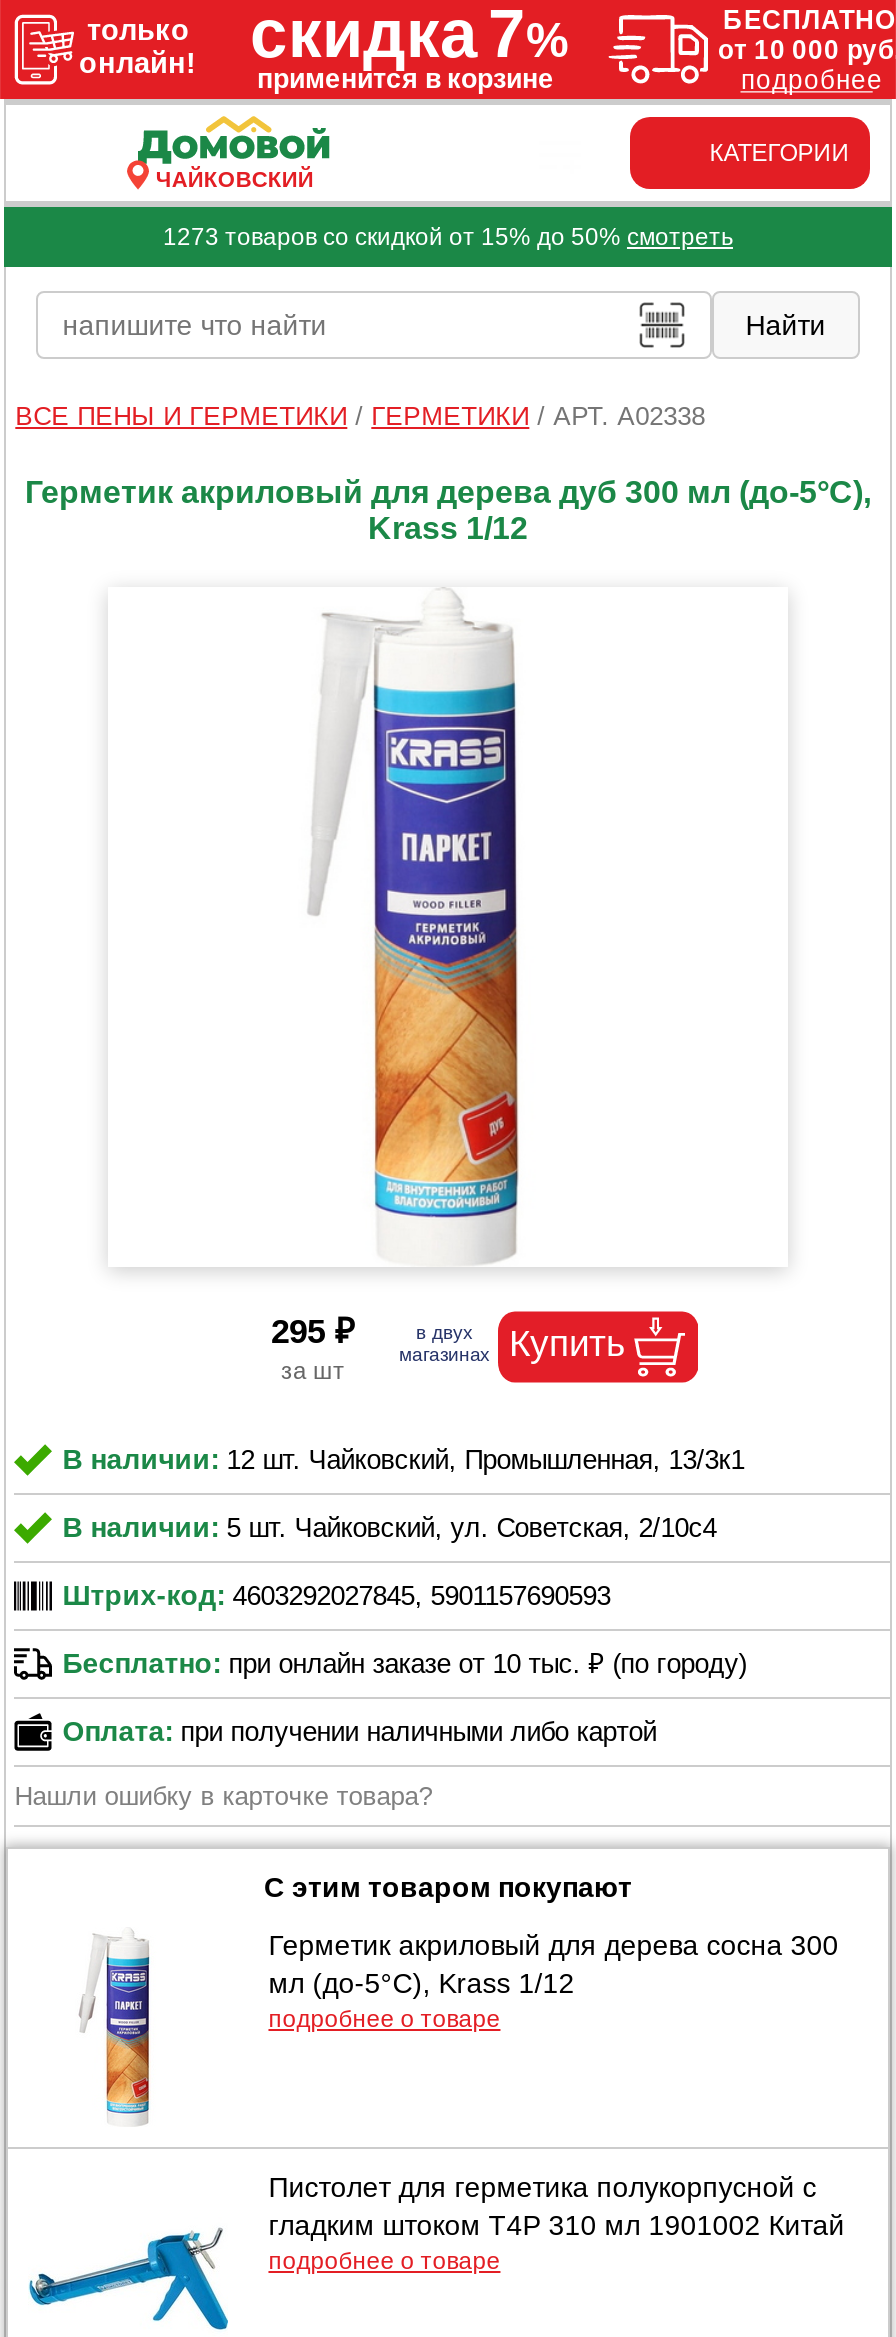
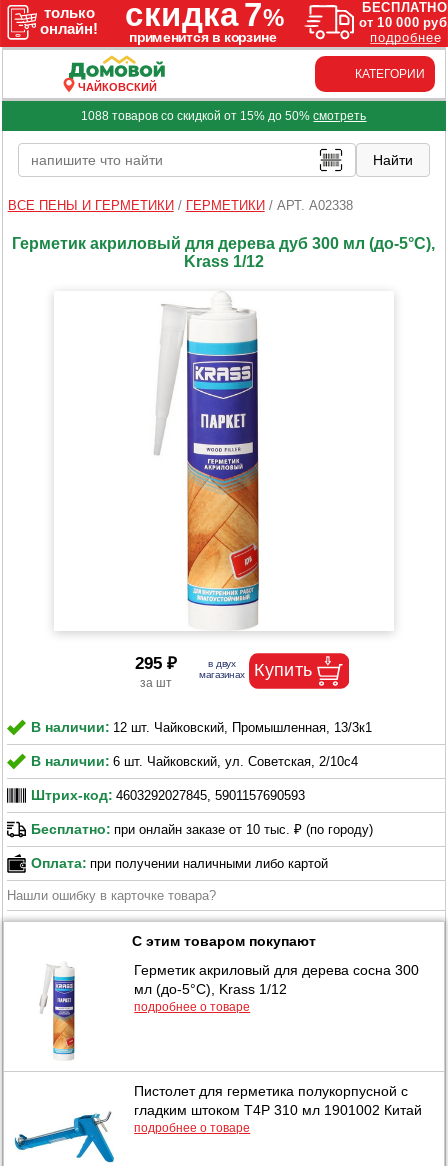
[163,223,733,251] 1273 товаров со скидкой от 15% до 50% смотреть -> [81,109,366,123] 1088 товаров со скидкой от 15% до 50% смотреть
[62,1512,716,1544] В наличии: 5 шт. Чайковский, ул. Советская, 2/10с4 -> [31,753,358,769] В наличии: 6 шт. Чайковский, ул. Советская, 2/10с4

